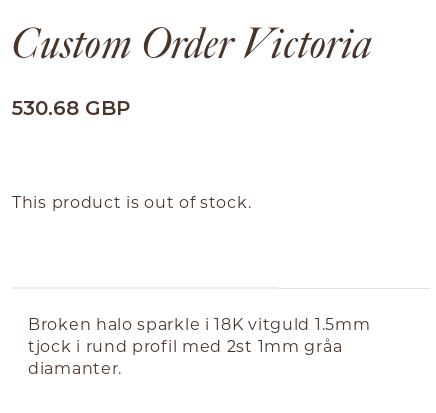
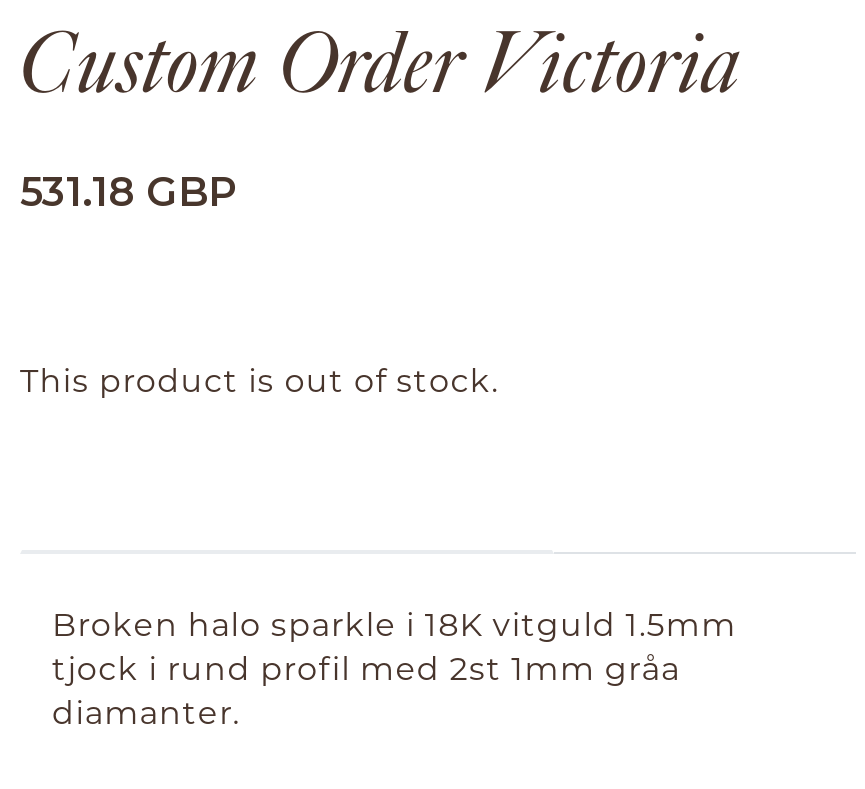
[12,96,130,120] 530.68 GBP -> [20,169,236,217] 531.18 GBP

